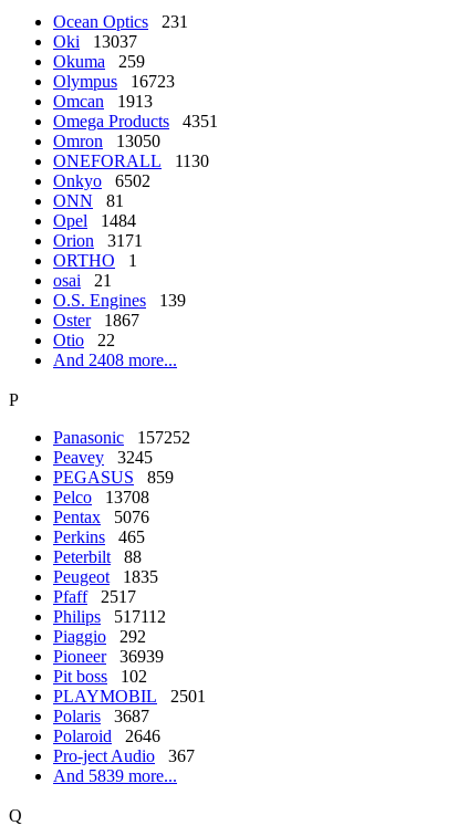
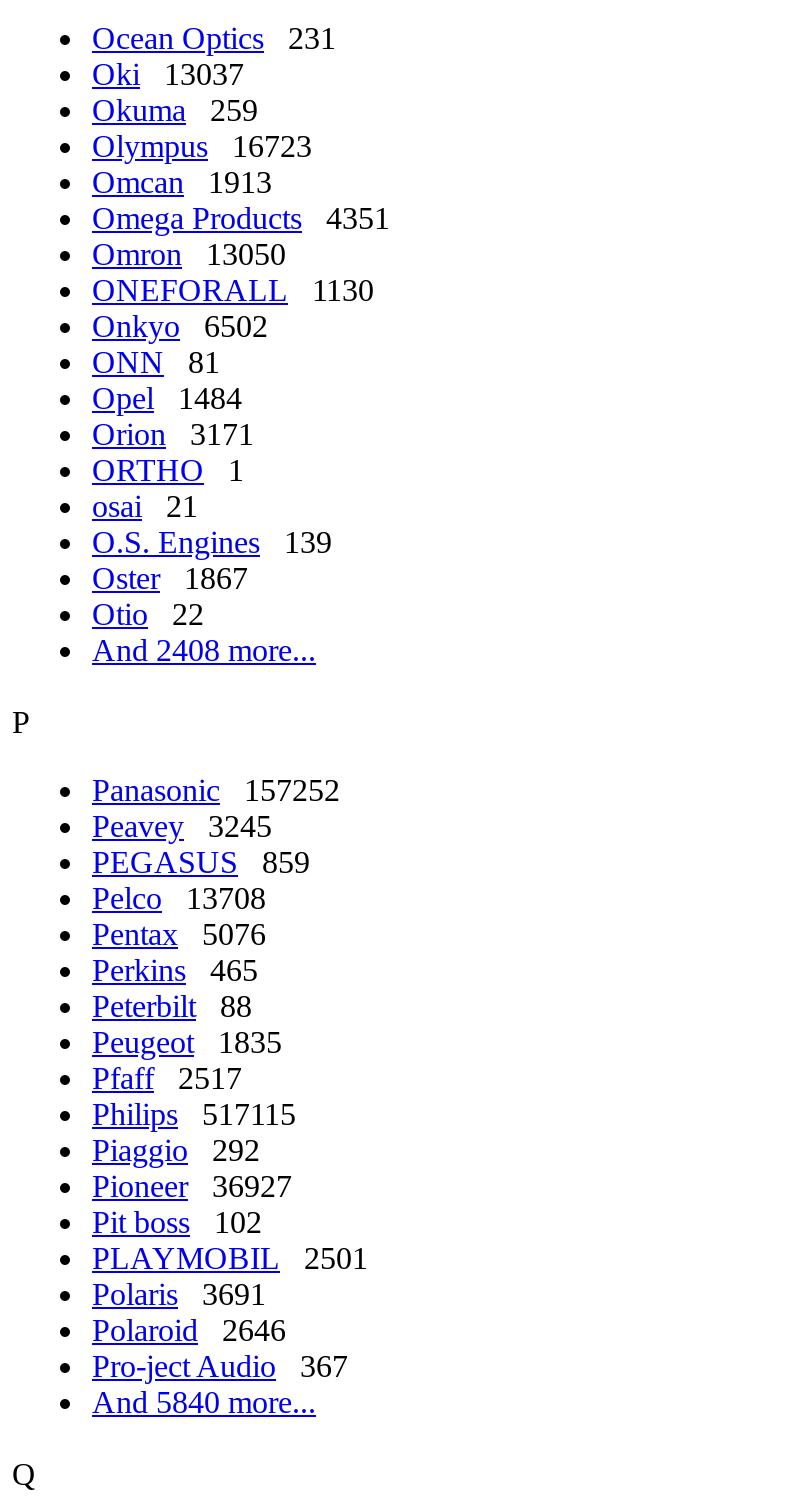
[53,607,166,626] Philips 517112 -> [92,1097,296,1131] Philips 517115
[53,647,164,666] Pioneer 36939 -> [92,1169,292,1203] Pioneer 36927
[53,707,149,725] Polaris 3687 -> [92,1277,266,1311] Polaris 3691
[53,766,177,785] And 5839 more... -> [92,1385,316,1419] And 5840 more...

